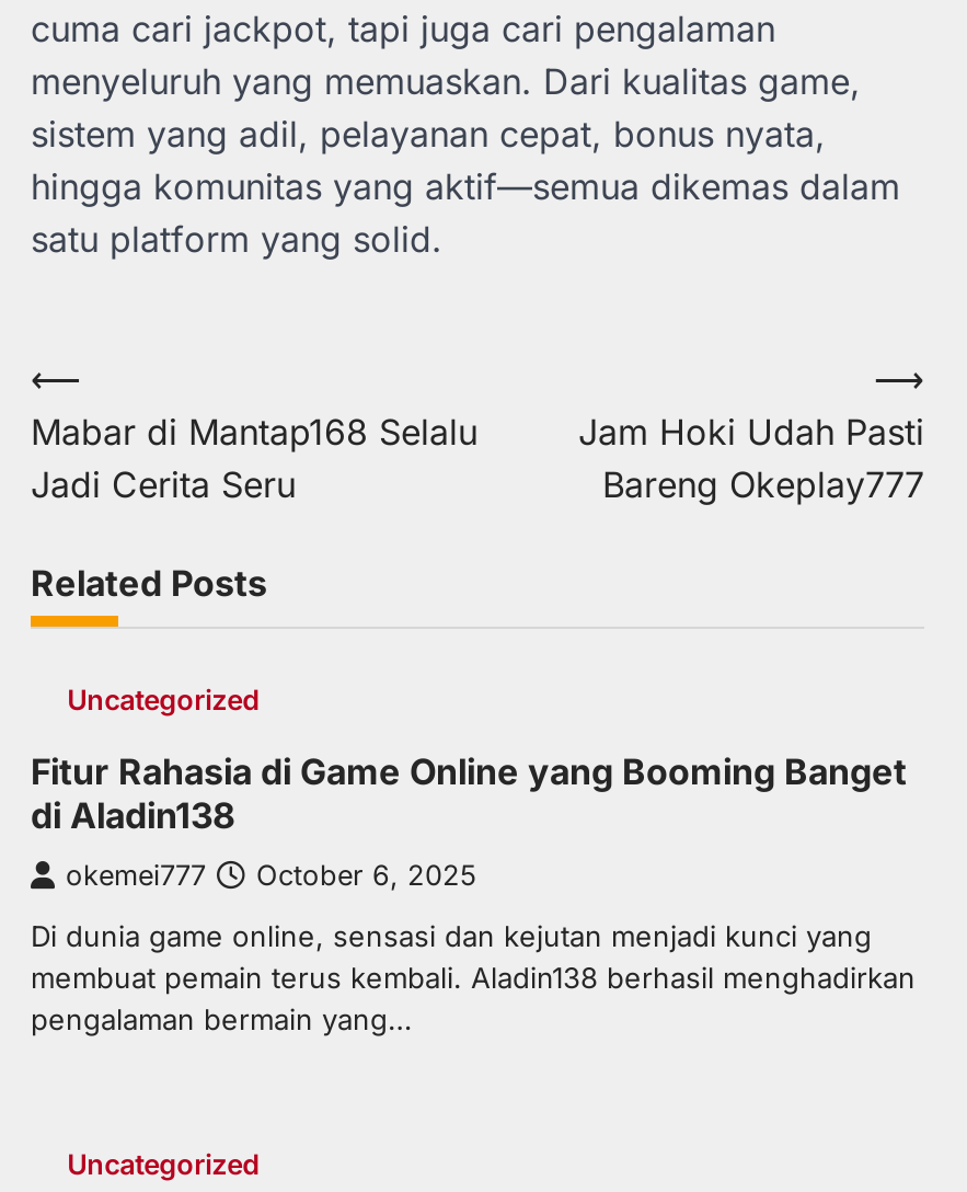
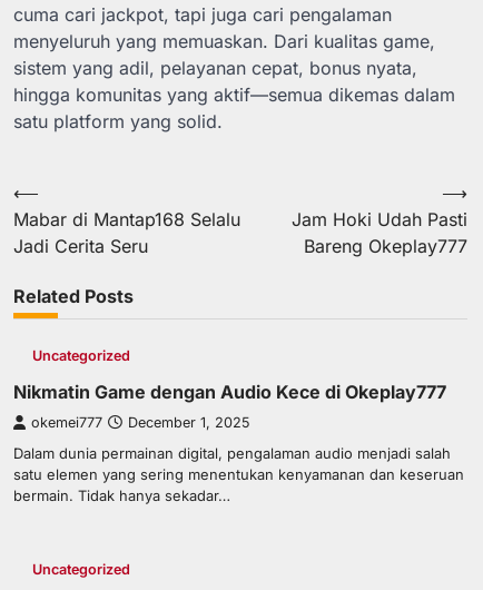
[31,749,907,837] Fitur Rahasia di Game Online yang Booming Banget | di Aladin138 -> [13,380,446,403] Nikmatin Game dengan Audio Kece di Okeplay777
[66,859,475,891] okemei777 October 6, 2025 -> [31,414,249,431] okemei777 December 1, 2025
[31,918,916,1036] Di dunia game online, sensasi dan kejutan menjadi kunci yang | membuat pemain terus kembali. Aladin138 berhasil menghadirkan | pengalaman bermain yang… -> [13,444,464,504] Dalam dunia permainan digital, pengalaman audio menjadi salah | satu elemen yang sering menentukan kenyamanan dan keseruan | bermain. Tidak hanya sekadar…

